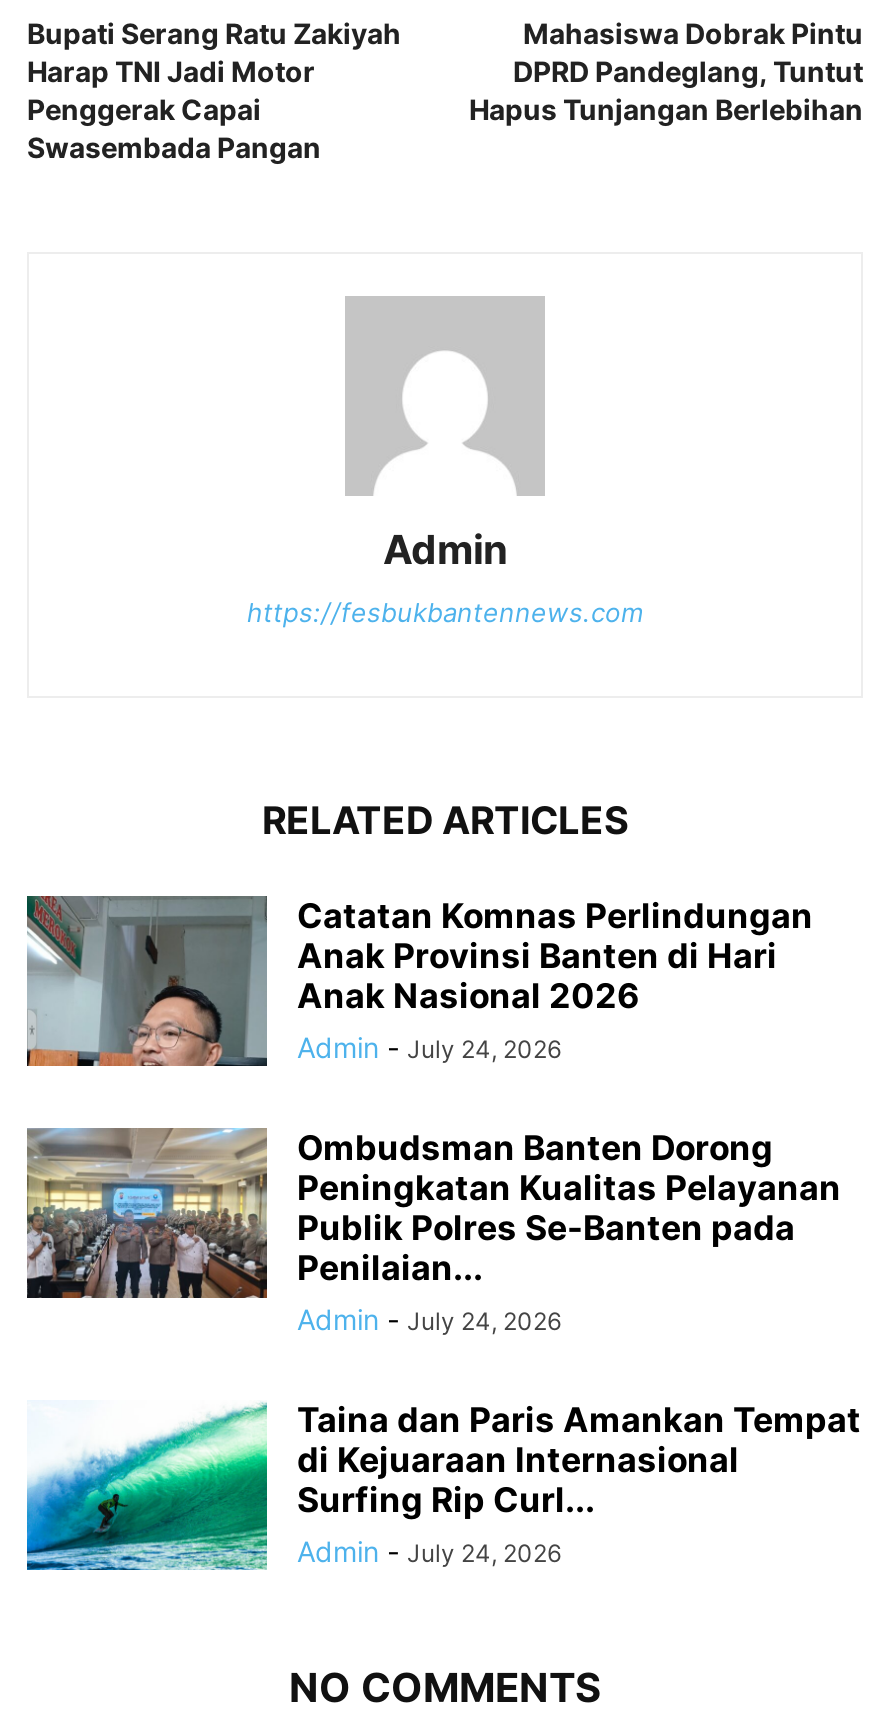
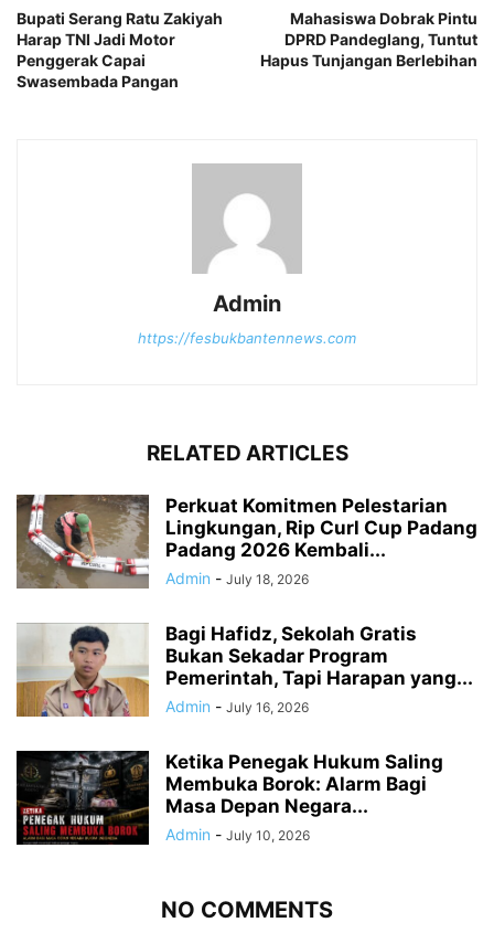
[27,894,813,1068] [image] | Catatan Komnas Perlindungan | Anak Provinsi Banten di Hari | Anak Nasional 2026 | Admin - July 24, 2026 -> [17,494,477,590] [image] | Perkuat Komitmen Pelestarian | Lingkungan, Rip Curl Cup Padang | Padang 2026 Kembali... | Admin - July 18, 2026
[25,1127,841,1335] [image] | Ombudsman Banten Dorong | Peningkatan Kualitas Pelayanan | Publik Polres Se-Banten pada | Penilaian... | Admin - July 24, 2026 -> [15,622,473,718] [image] | Bagi Hafidz, Sekolah Gratis | Bukan Sekadar Program | Pemerintah, Tapi Harapan yang... | Admin - July 16, 2026
[25,1399,861,1572] [image] | Taina dan Paris Amankan Tempat | di Kejuaraan Internasional | Surfing Rip Curl... | Admin - July 24, 2026 -> [15,750,443,846] [image] | Ketika Penegak Hukum Saling | Membuka Borok: Alarm Bagi | Masa Depan Negara... | Admin - July 10, 2026

